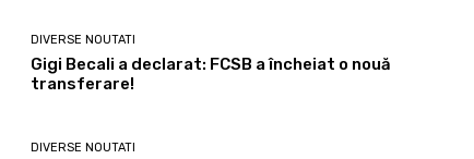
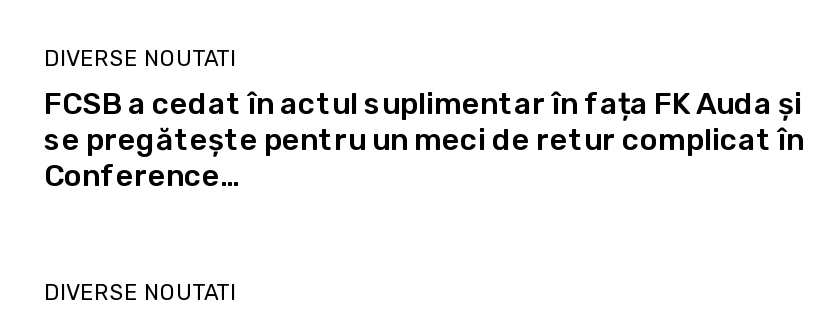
[31,54,391,93] Gigi Becali a declarat: FCSB a încheiat o nouă | transferare! -> [44,85,804,193] FCSB a cedat în actul suplimentar în fața FK Auda și | se pregătește pentru un meci de retur complicat în | Conference…

